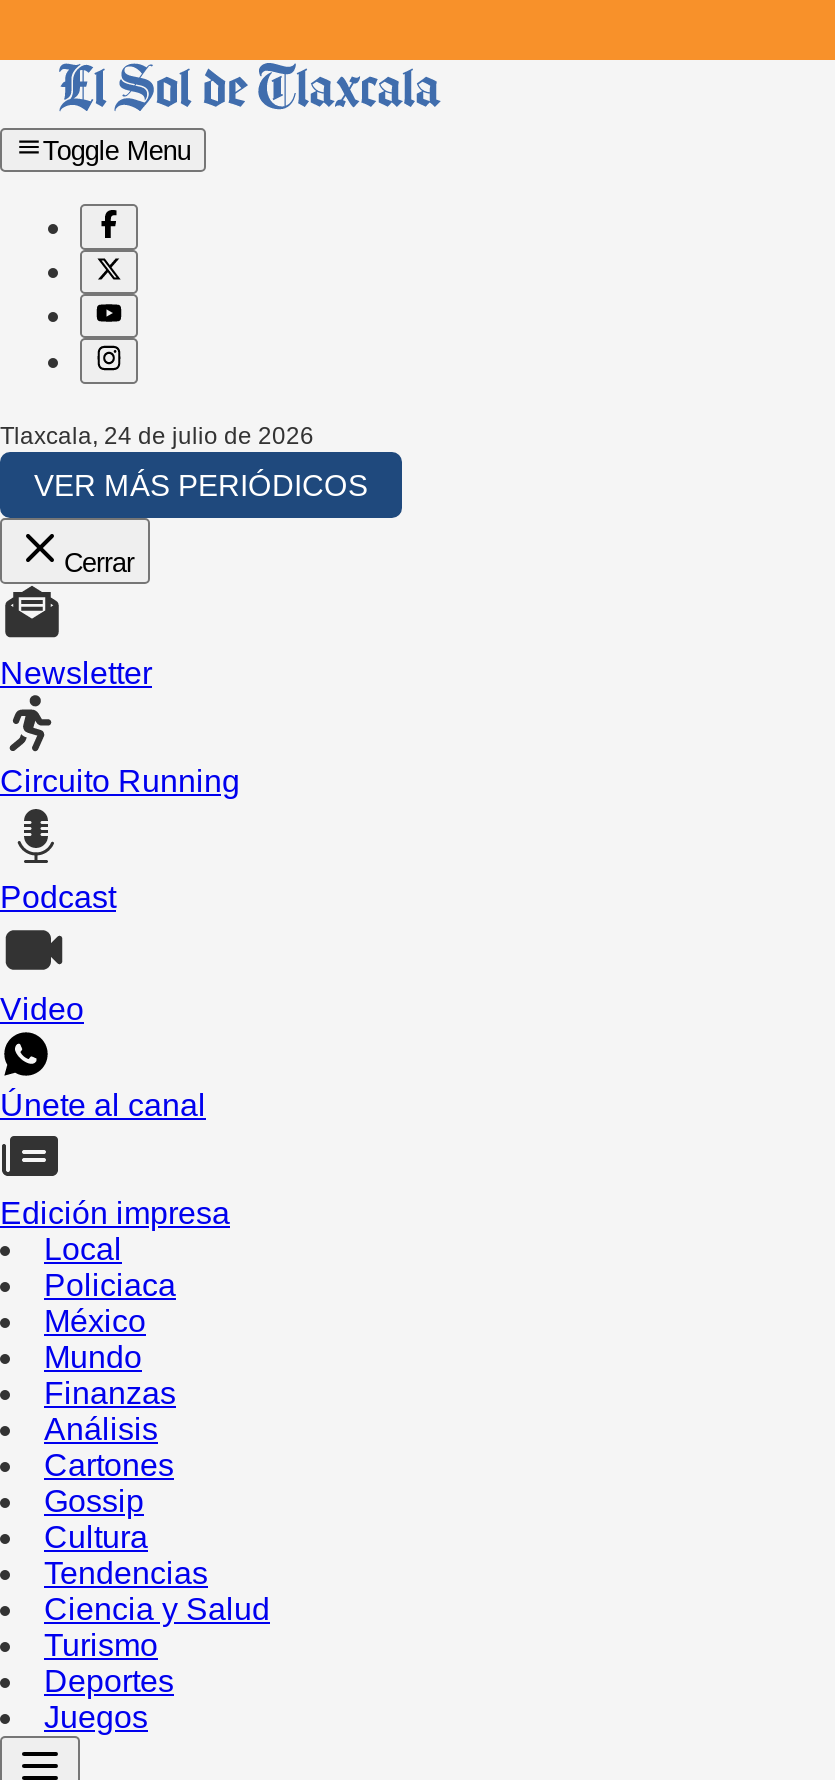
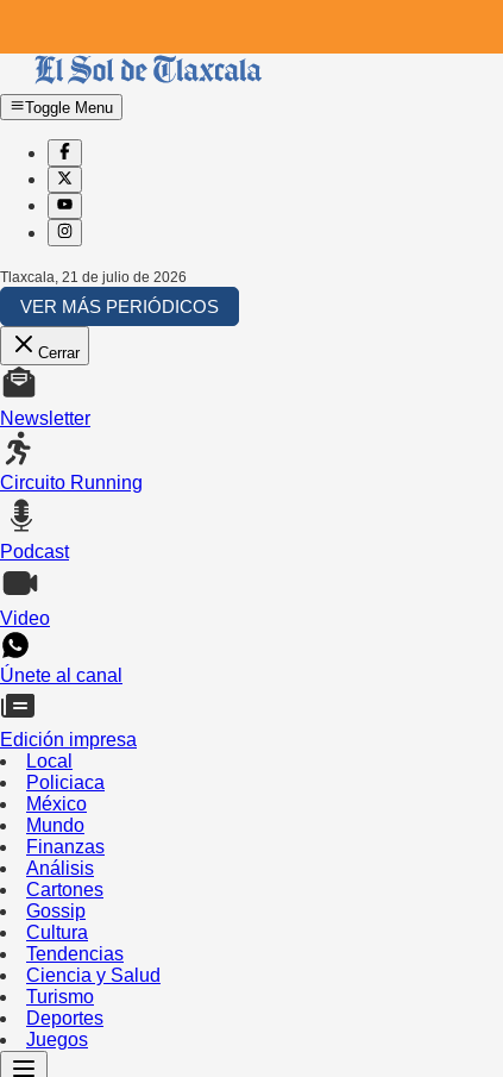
[0,421,314,449] Tlaxcala, 24 de julio de 2026 -> [0,268,187,285] Tlaxcala, 21 de julio de 2026

